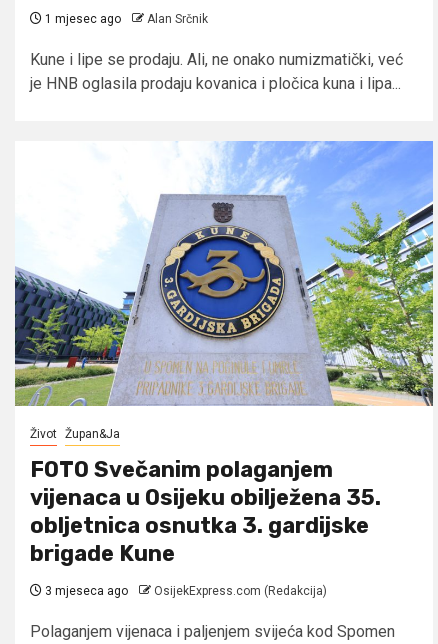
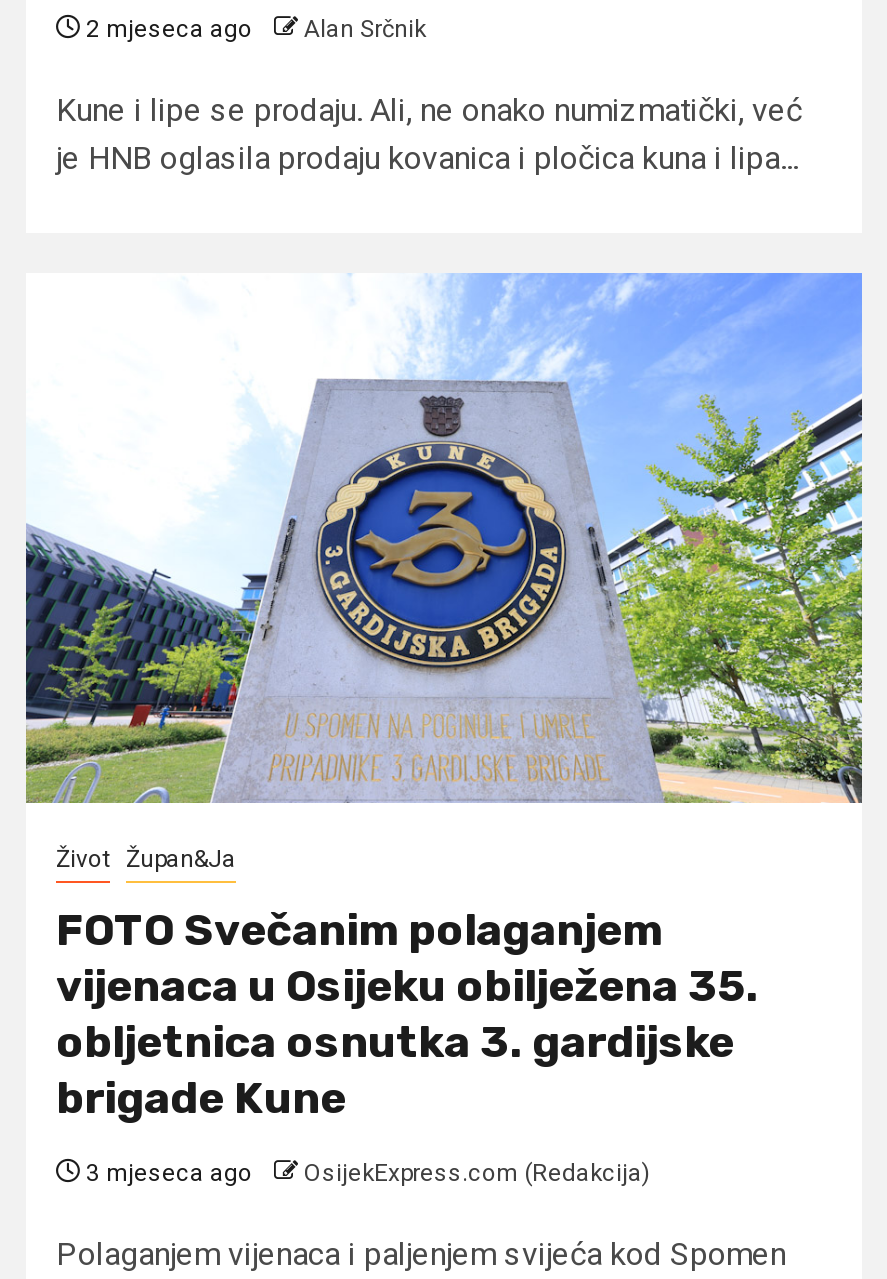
[42,12,208,26] 1 mjesec ago Alan Srčnik -> [80,15,426,43] 2 mjeseca ago Alan Srčnik

